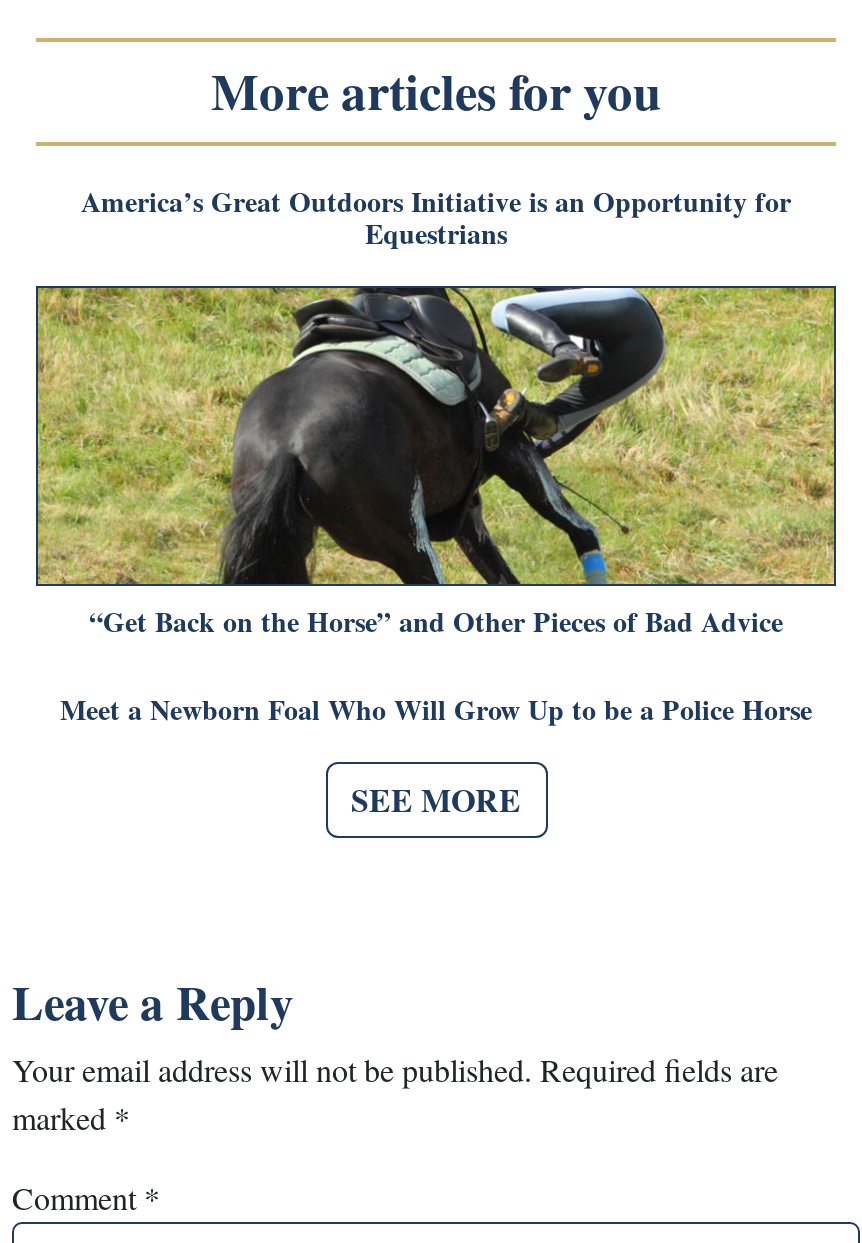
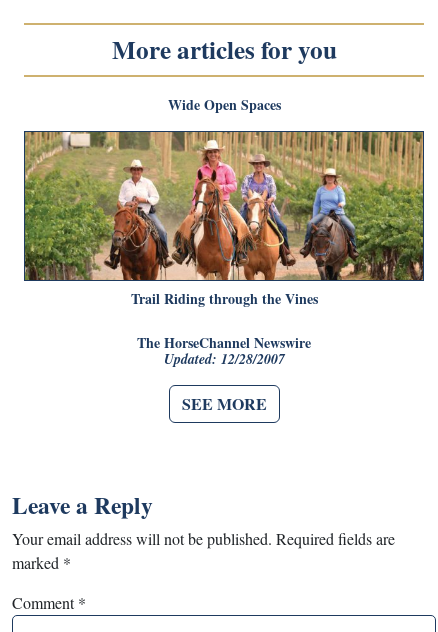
[81,180,791,254] America’s Great Outdoors Initiative is an Opportunity for | Equestrians -> [167,94,280,115] Wide Open Spaces
[34,254,838,642] [image] | “Get Back on the Horse” and Other Pieces of Bad Advice -> [23,130,425,309] [image] | Trail Riding through the Vines
[60,688,812,730] Meet a Newborn Foal Who Will Grow Up to be a Police Horse -> [137,332,311,369] The HorseChannel Newswire | Updated: 12/28/2007

